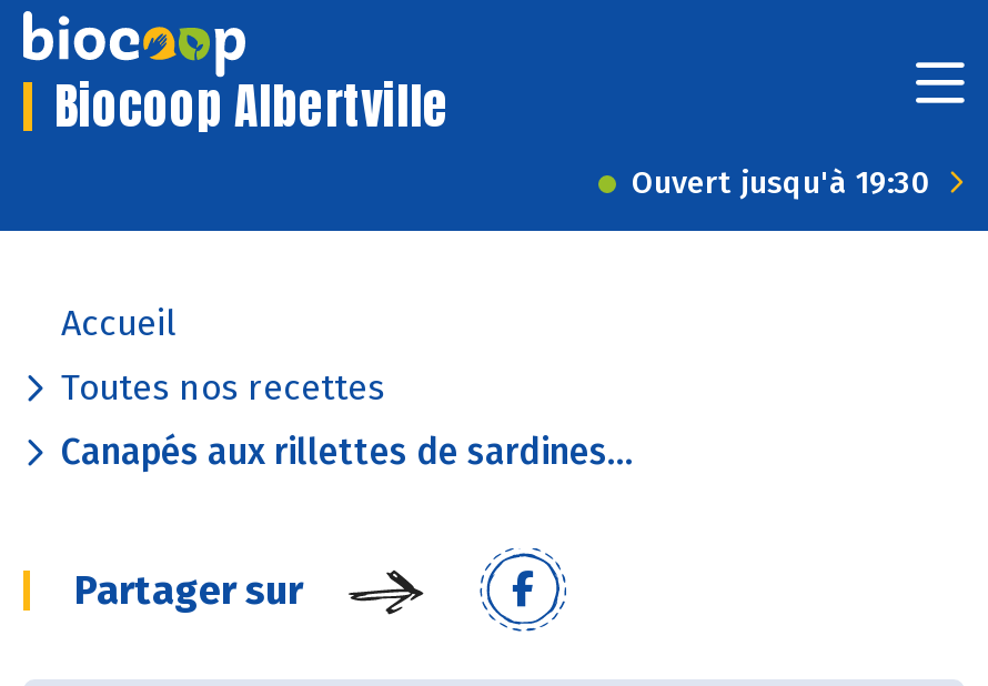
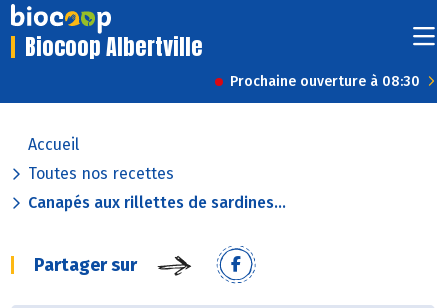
[632,164,931,202] Ouvert jusqu'à 19:30 -> [230,73,420,90] Prochaine ouverture à 08:30

